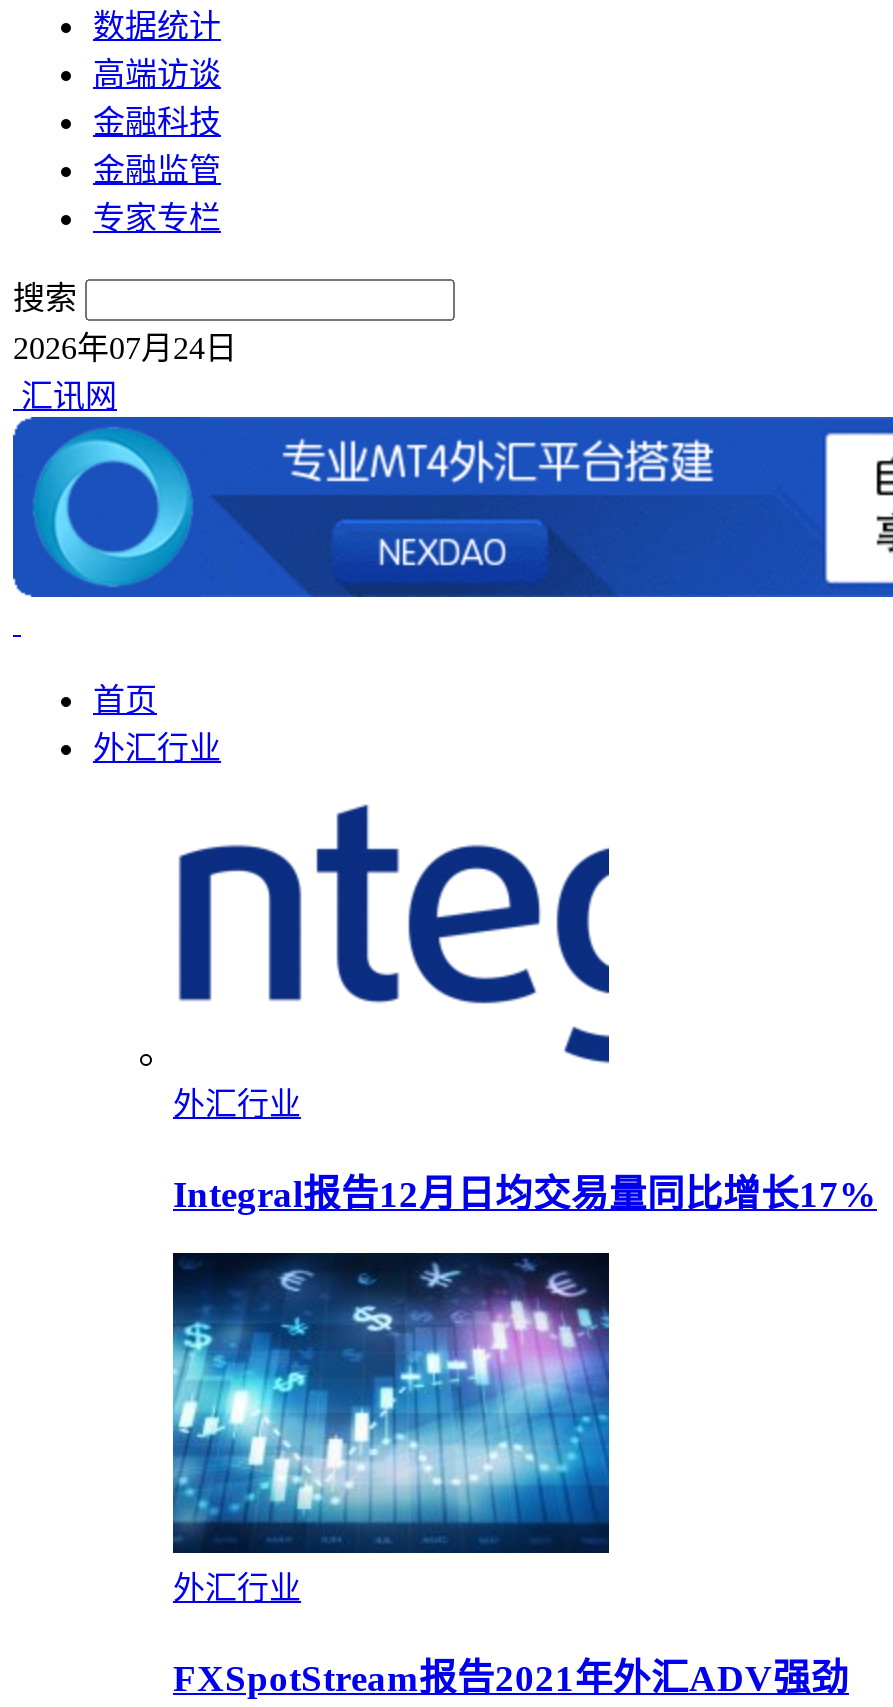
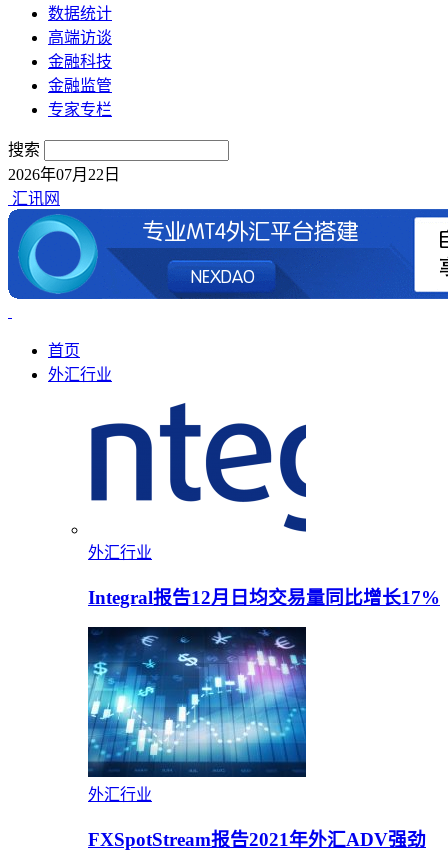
[13,331,237,365] 2026年07月24日 -> [8,166,120,183] 2026年07月22日

